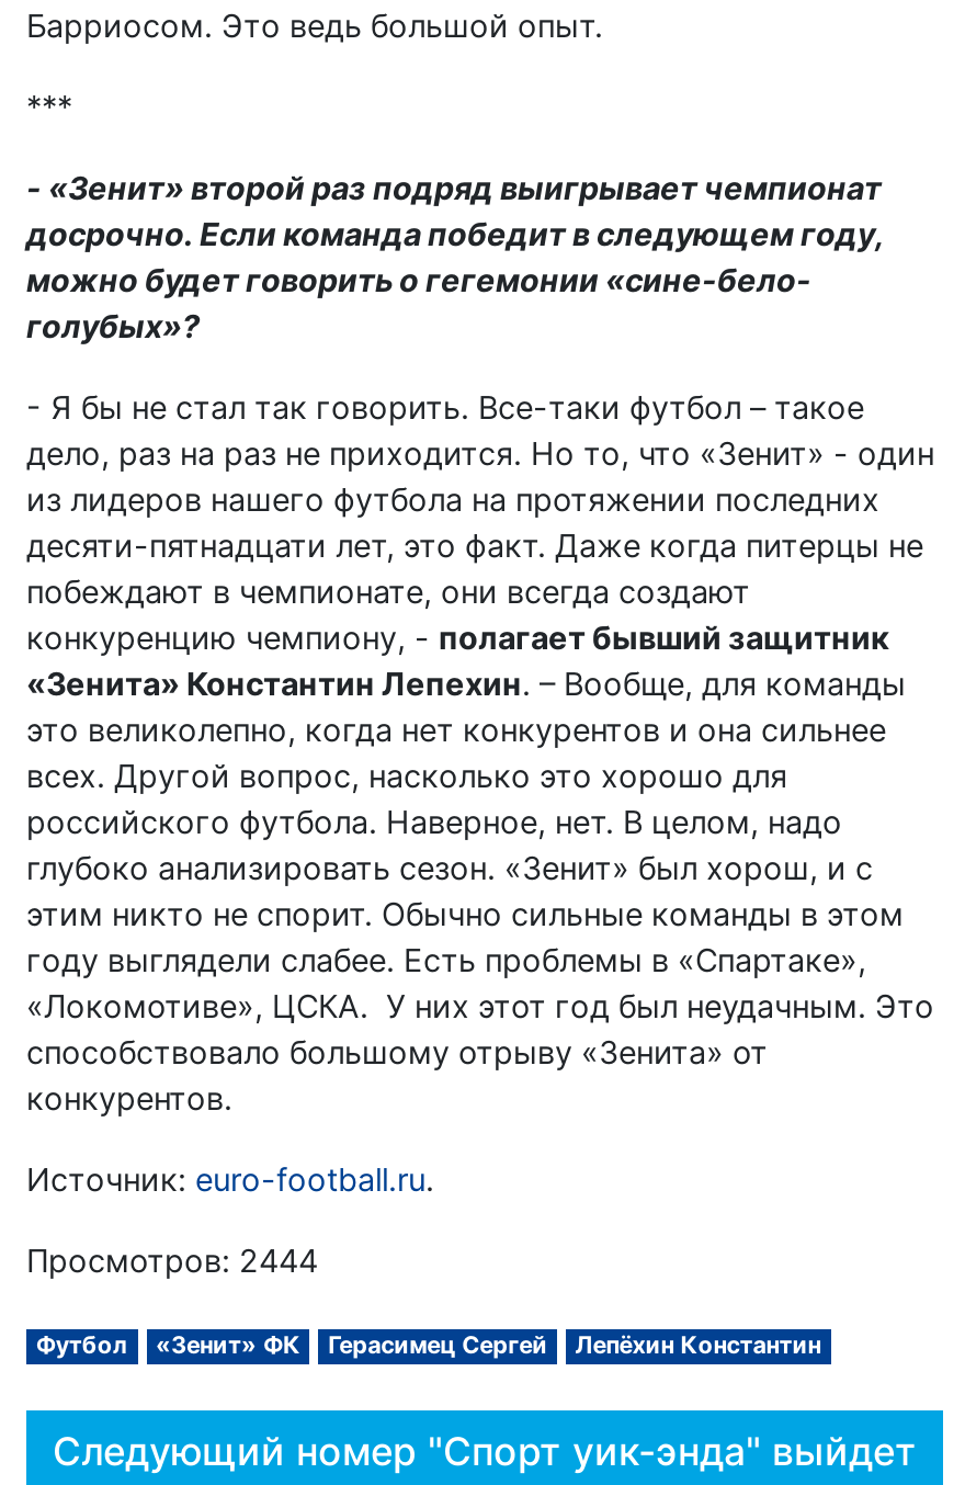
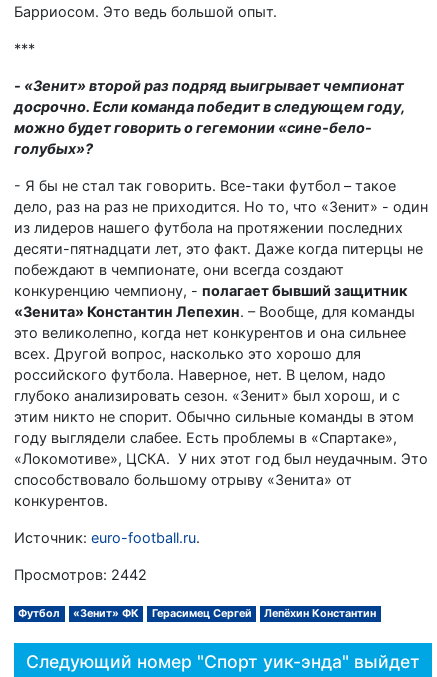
[26,1241,318,1279] Просмотров: 2444 -> [14,566,147,583] Просмотров: 2442

